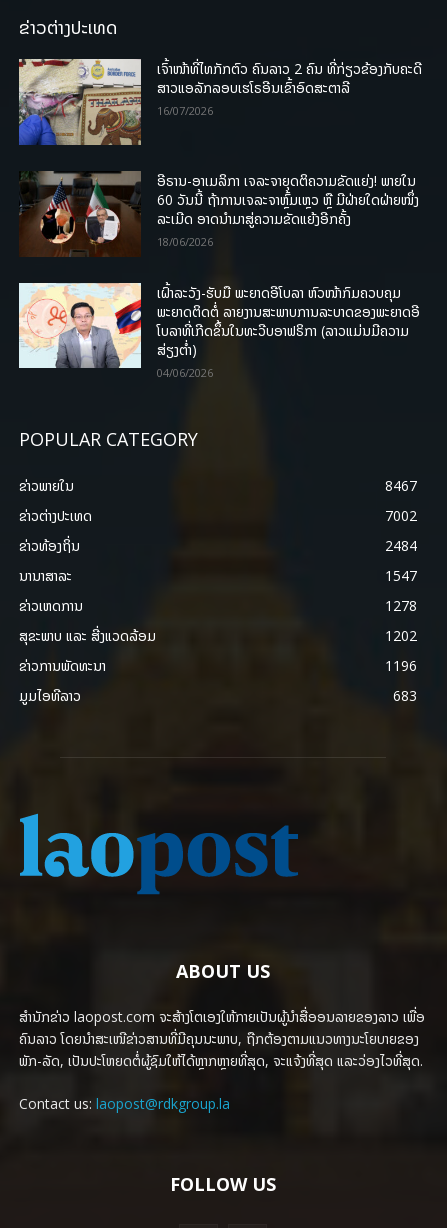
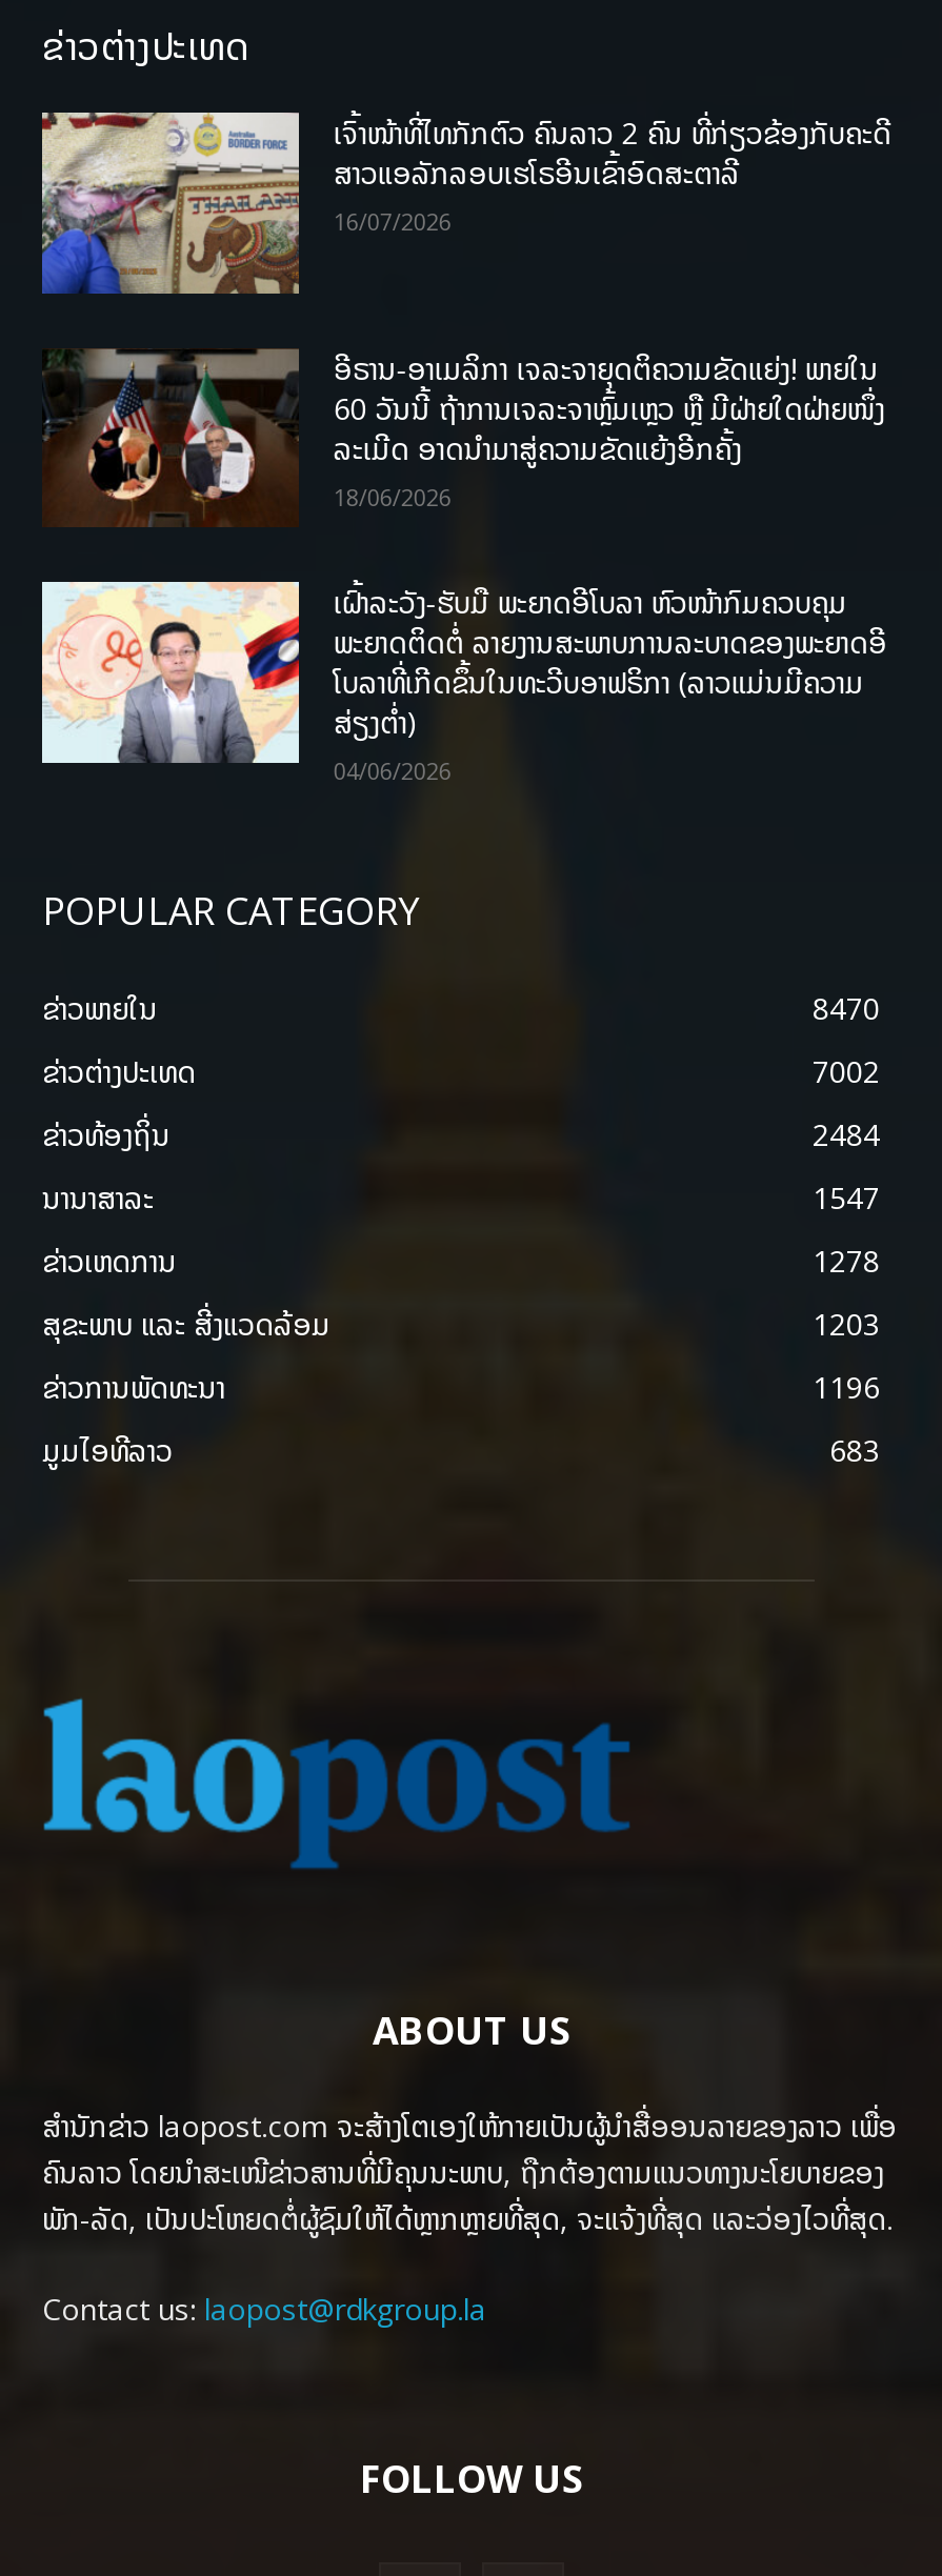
[385,476,417,495] 8467 -> [813,989,880,1029] 8470
[385,626,417,645] 1202 -> [813,1304,880,1344] 1203

